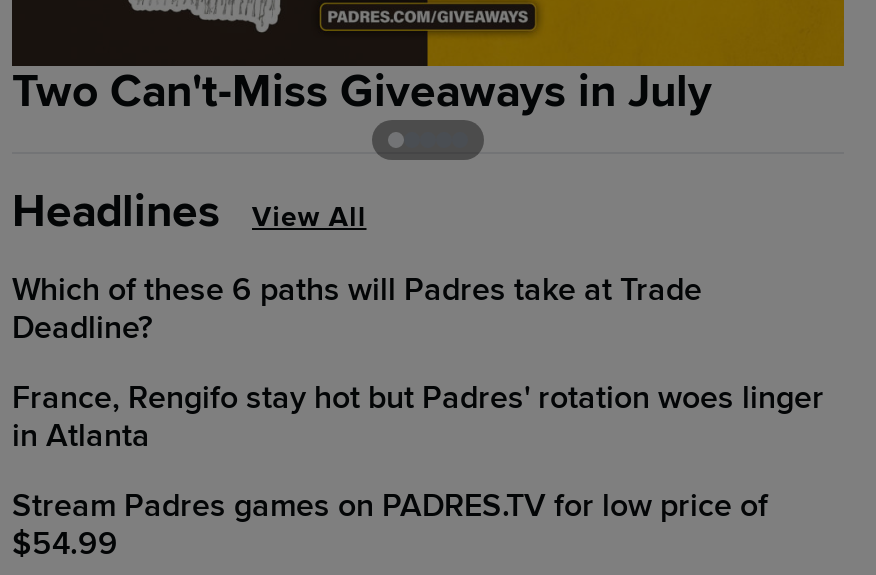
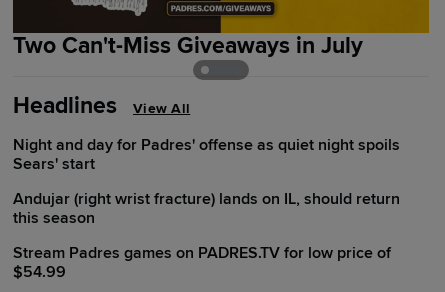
[12,271,702,349] Which of these 6 paths will Padres take at Trade | Deadline? -> [13,135,400,174] Night and day for Padres' offense as quiet night spoils | Sears' start
[12,379,824,457] France, Rengifo stay hot but Padres' rotation woes linger | in Atlanta -> [13,189,400,228] Andujar (right wrist fracture) lands on IL, should return | this season

